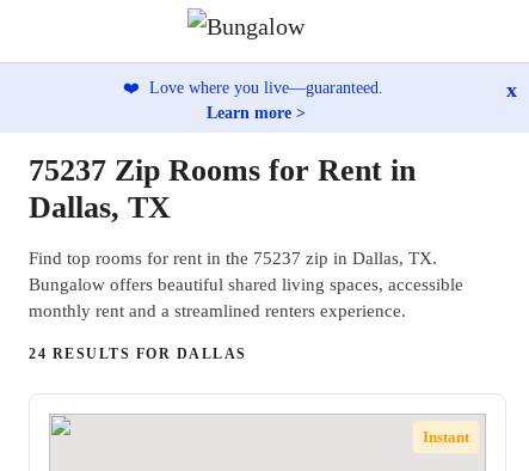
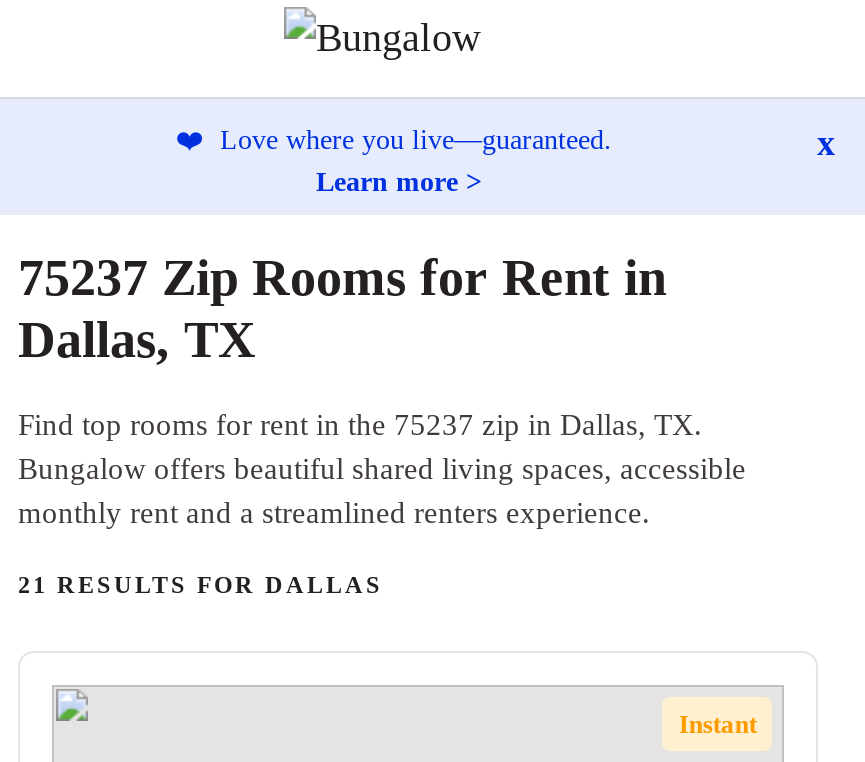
[29,345,247,362] 24 RESULTS FOR DALLAS -> [18,571,383,599] 21 RESULTS FOR DALLAS

